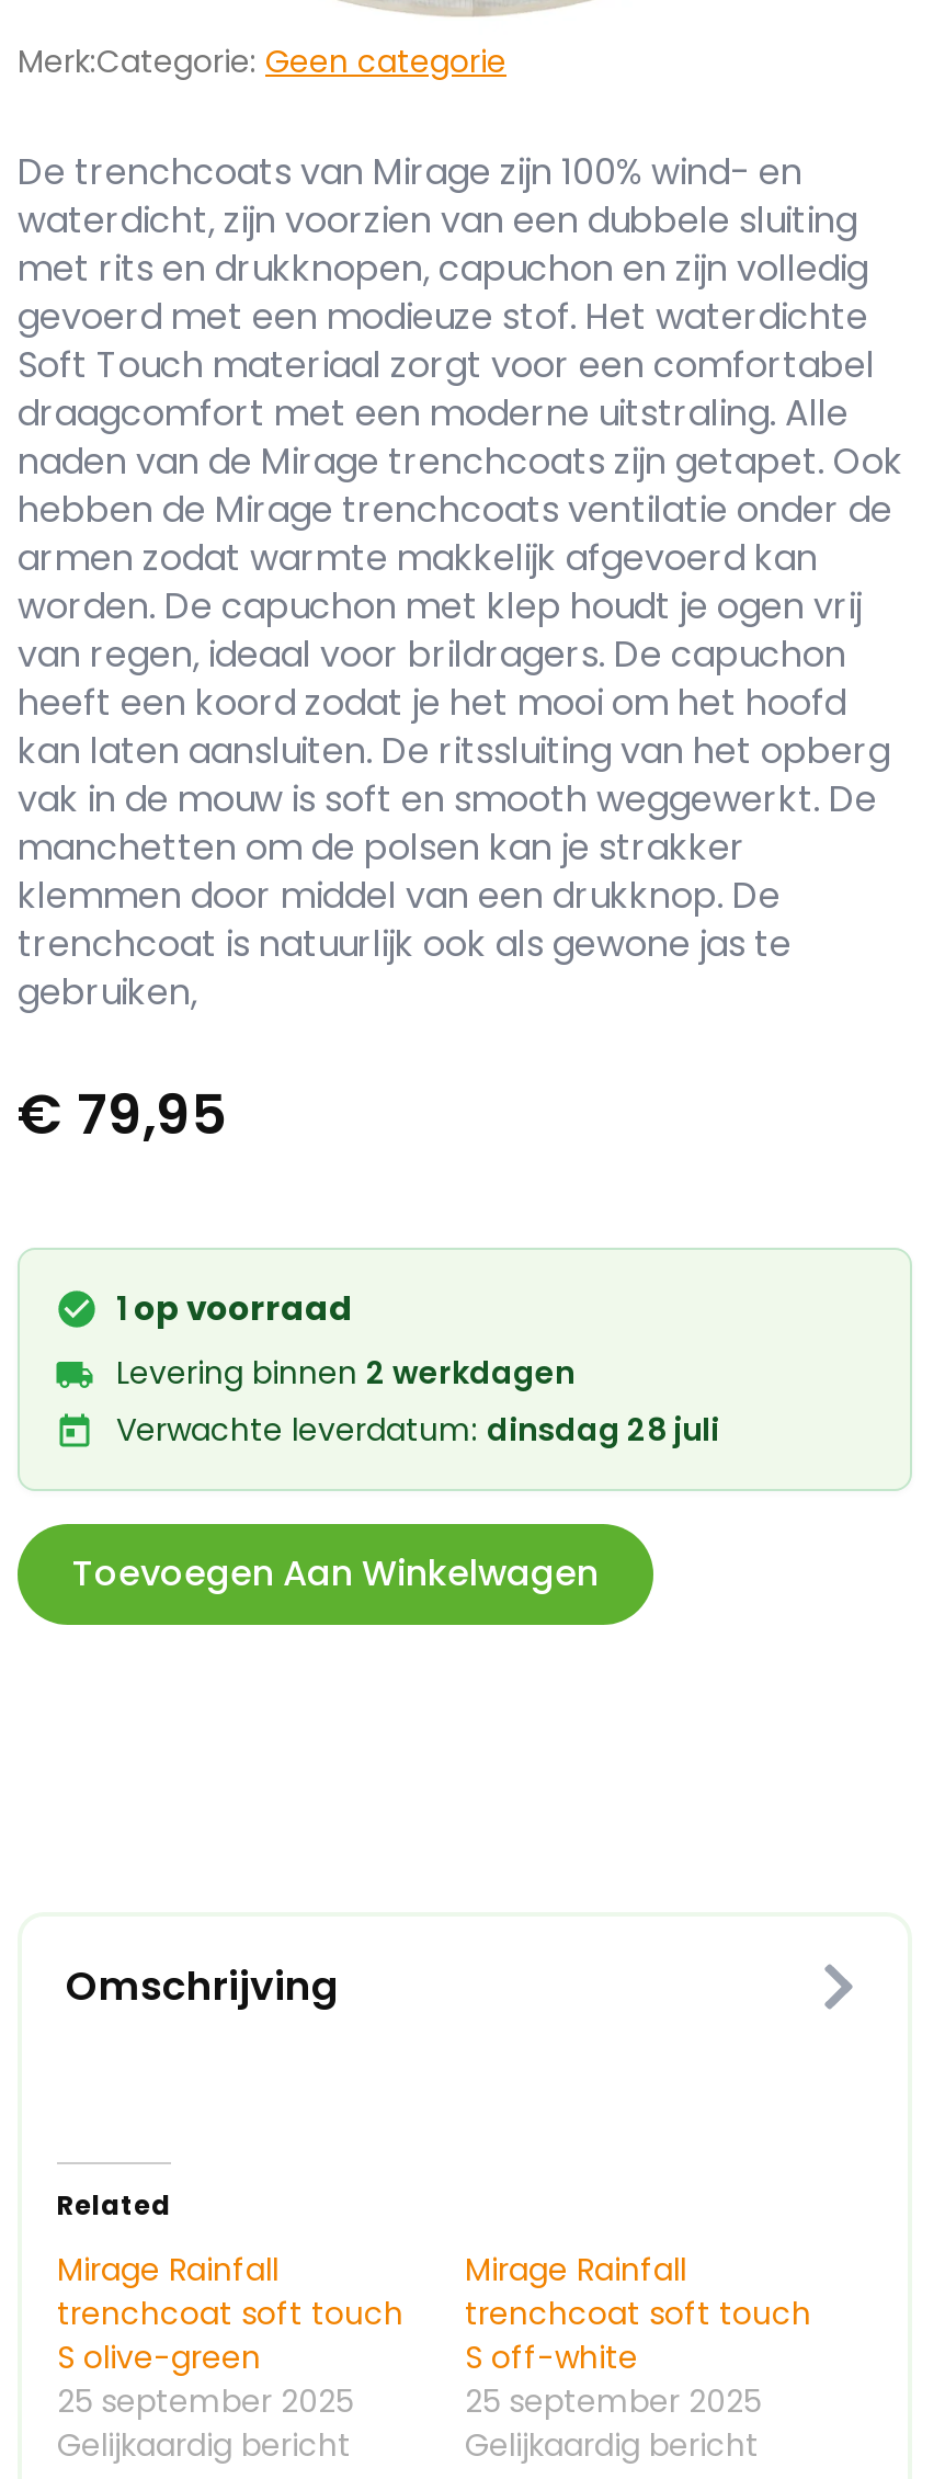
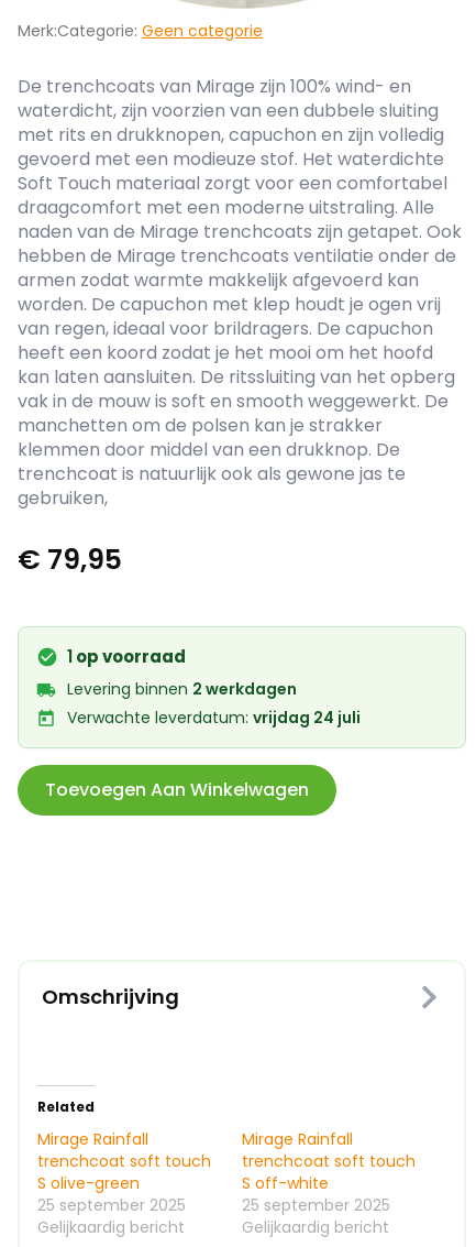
[116,1408,719,1452] Verwachte leverdatum: dinsdag 28 juli -> [67,707,361,729] Verwachte leverdatum: vrijdag 24 juli

